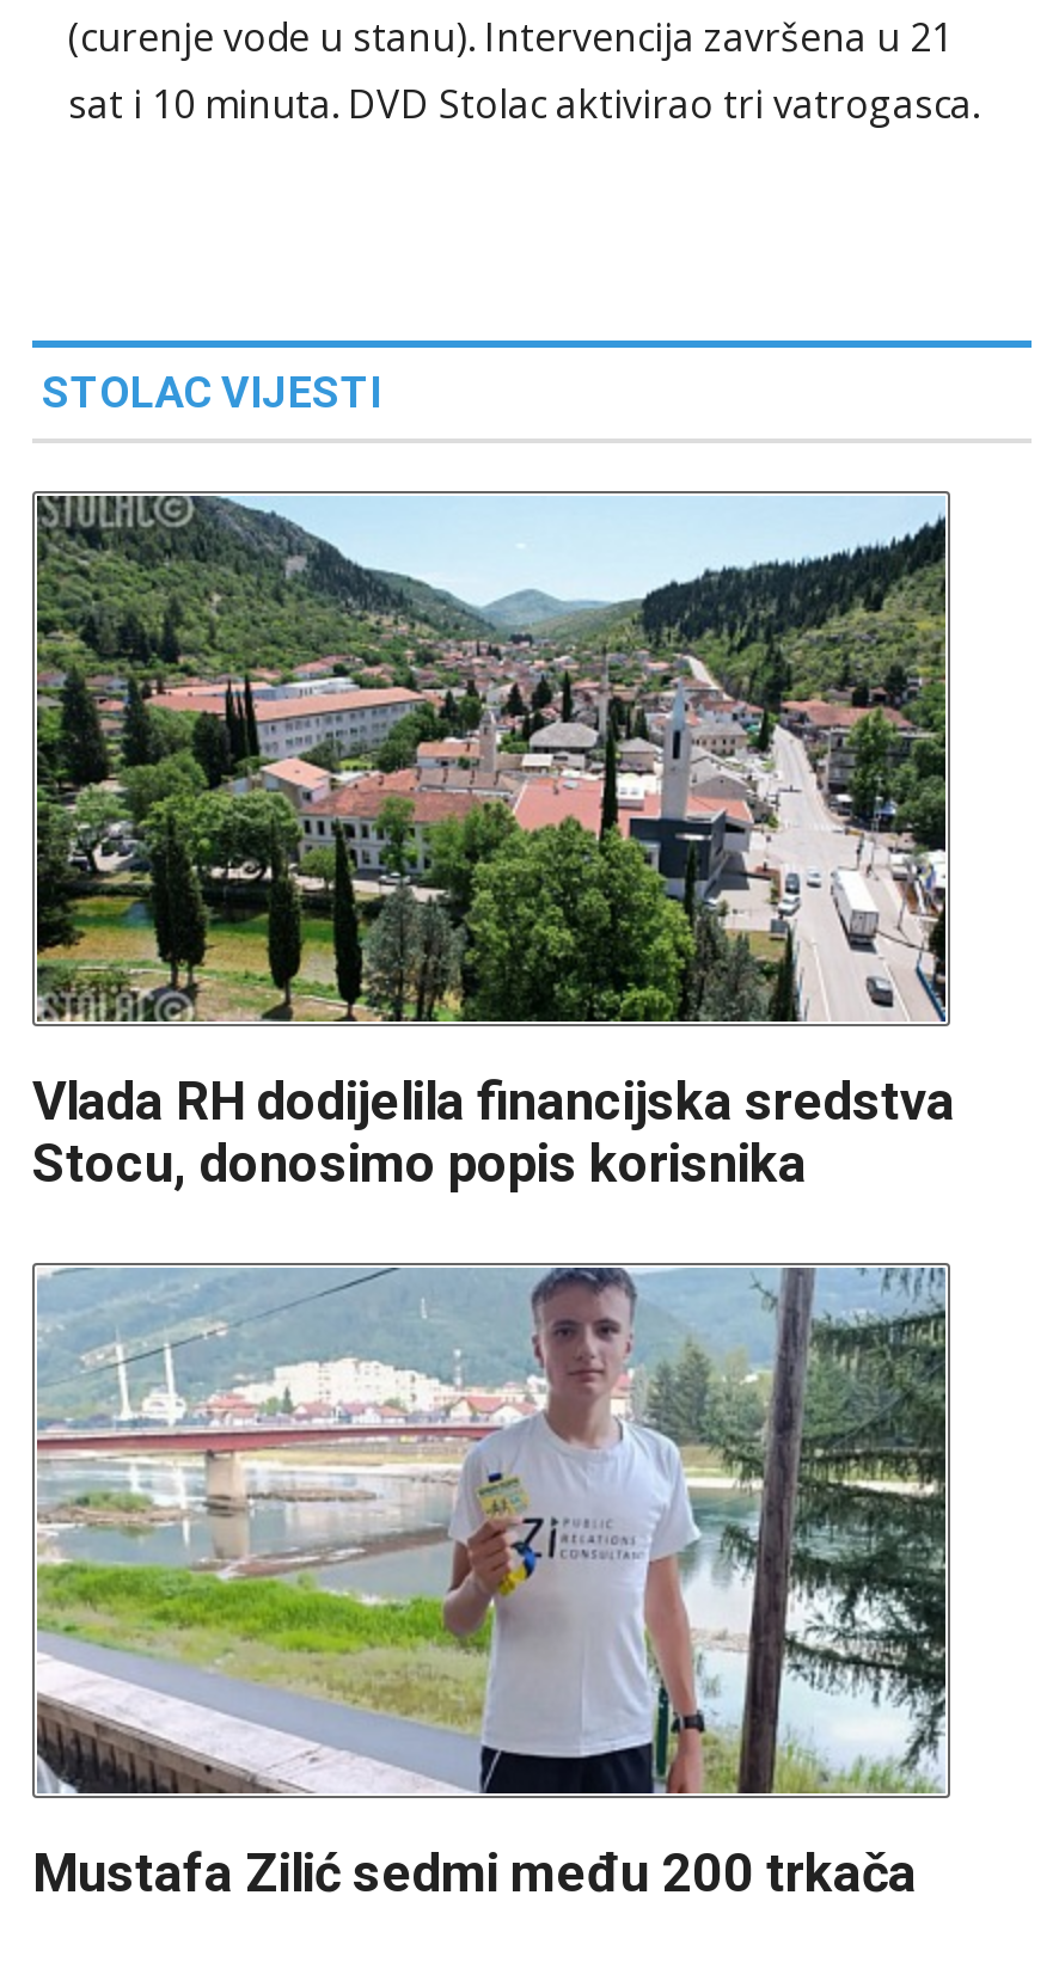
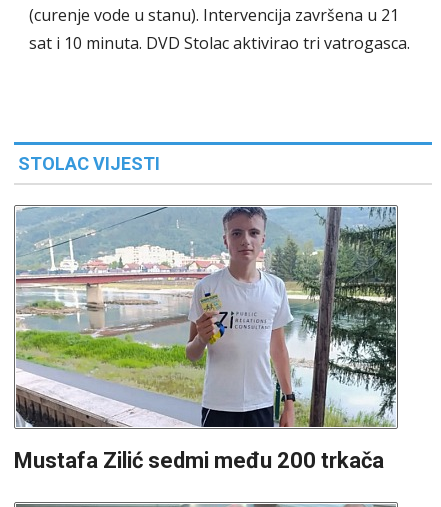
[32,495,955,1192] [image] | Vlada RH dodijelila financijska sredstva | Stocu, donosimo popis korisnika -> none

